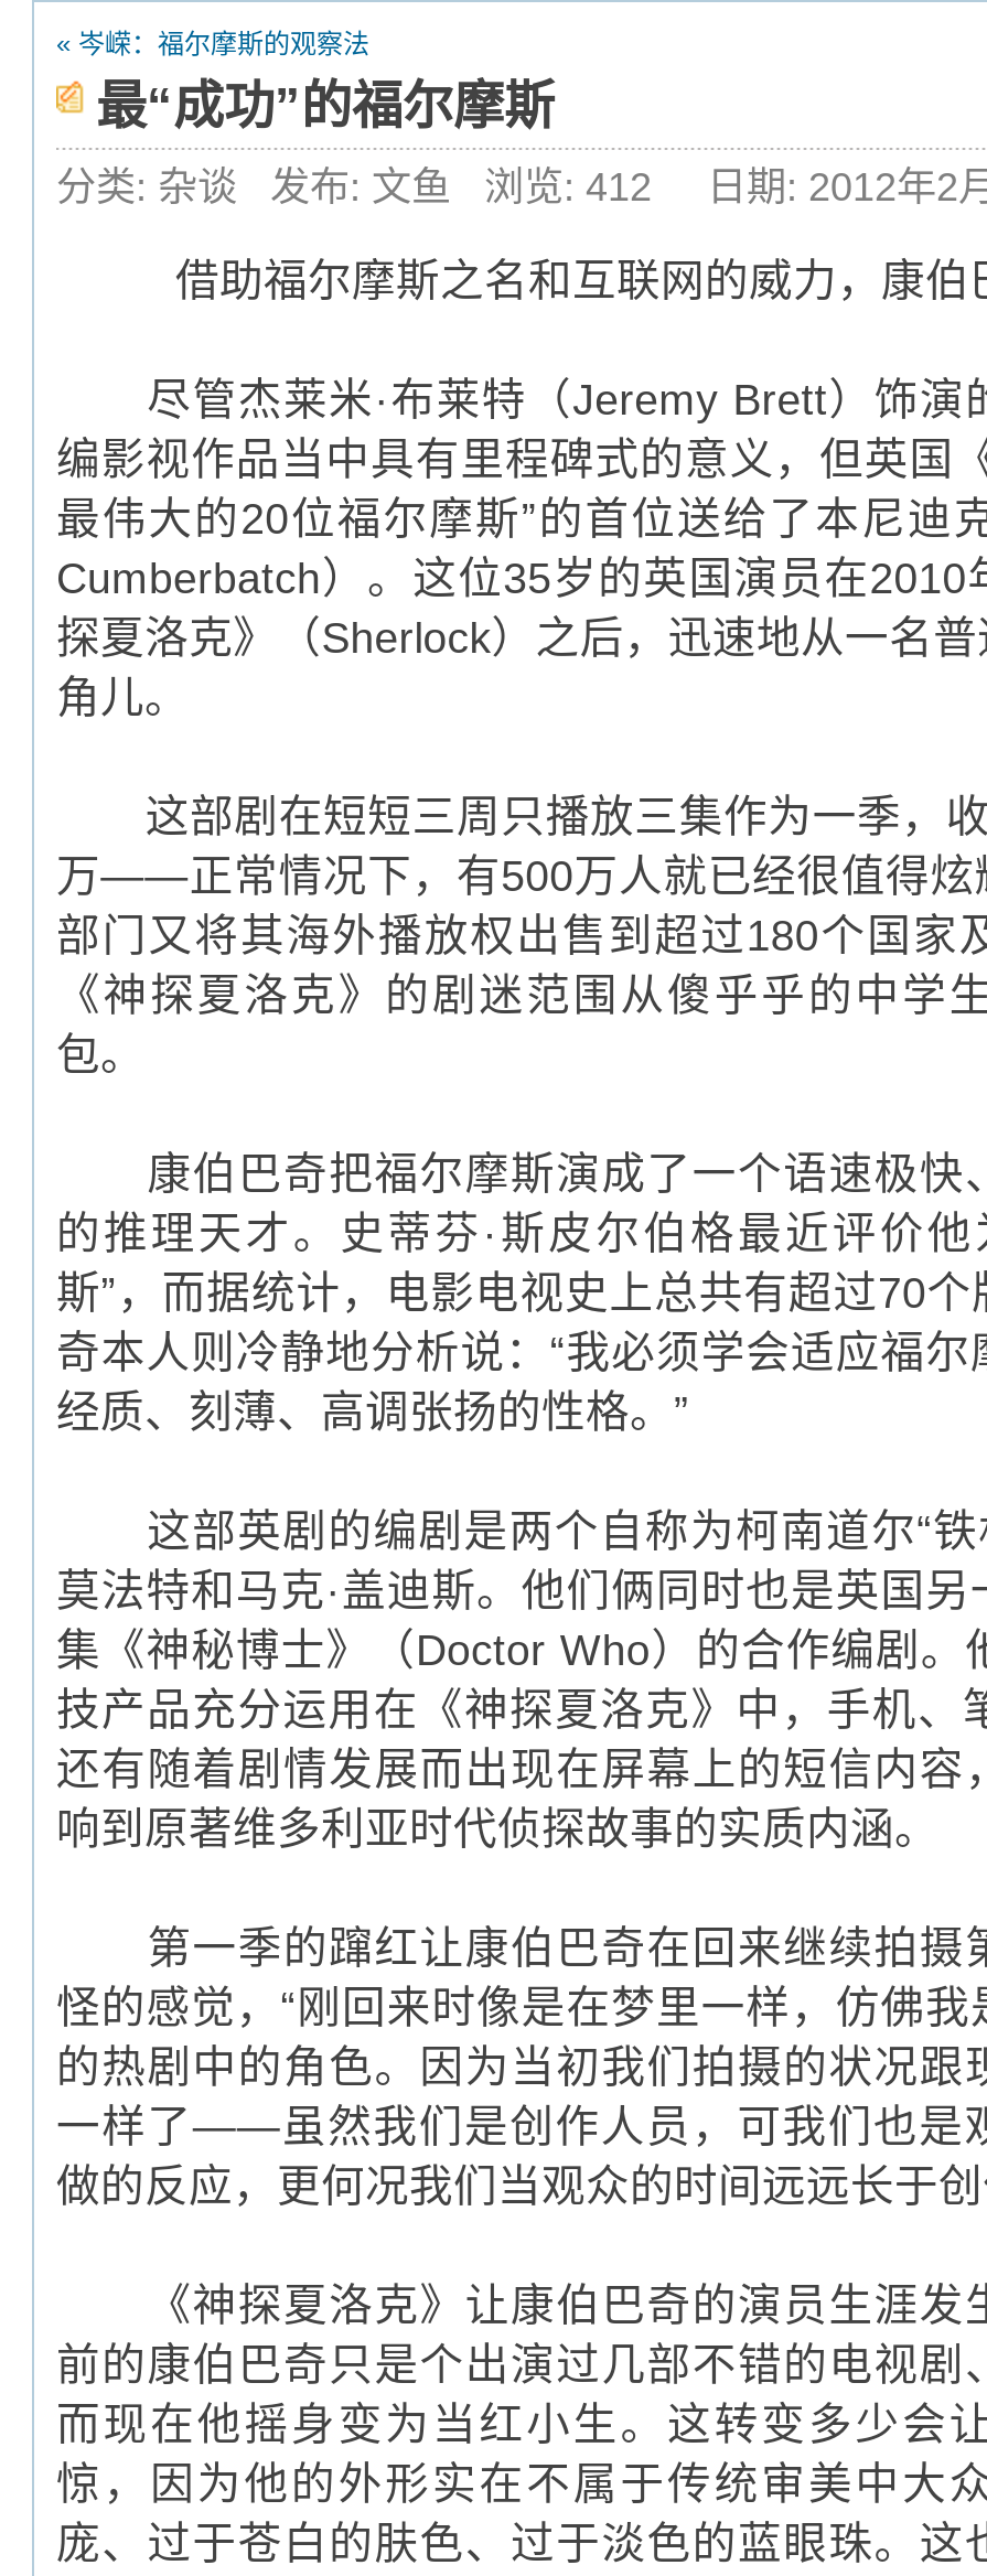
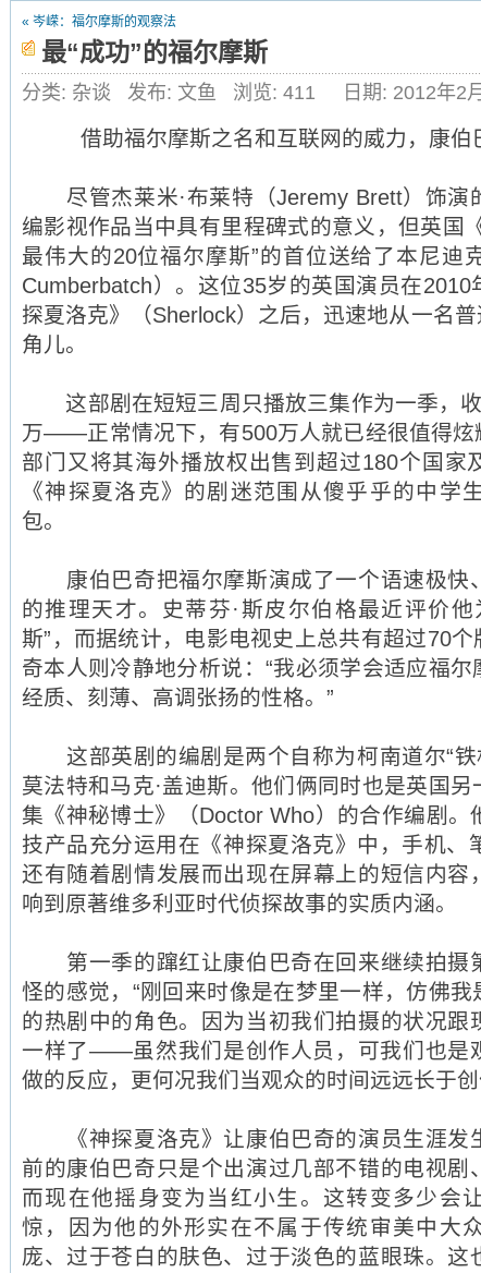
[484,165,652,210] 浏览: 412 -> [233,82,316,104] 浏览: 411

